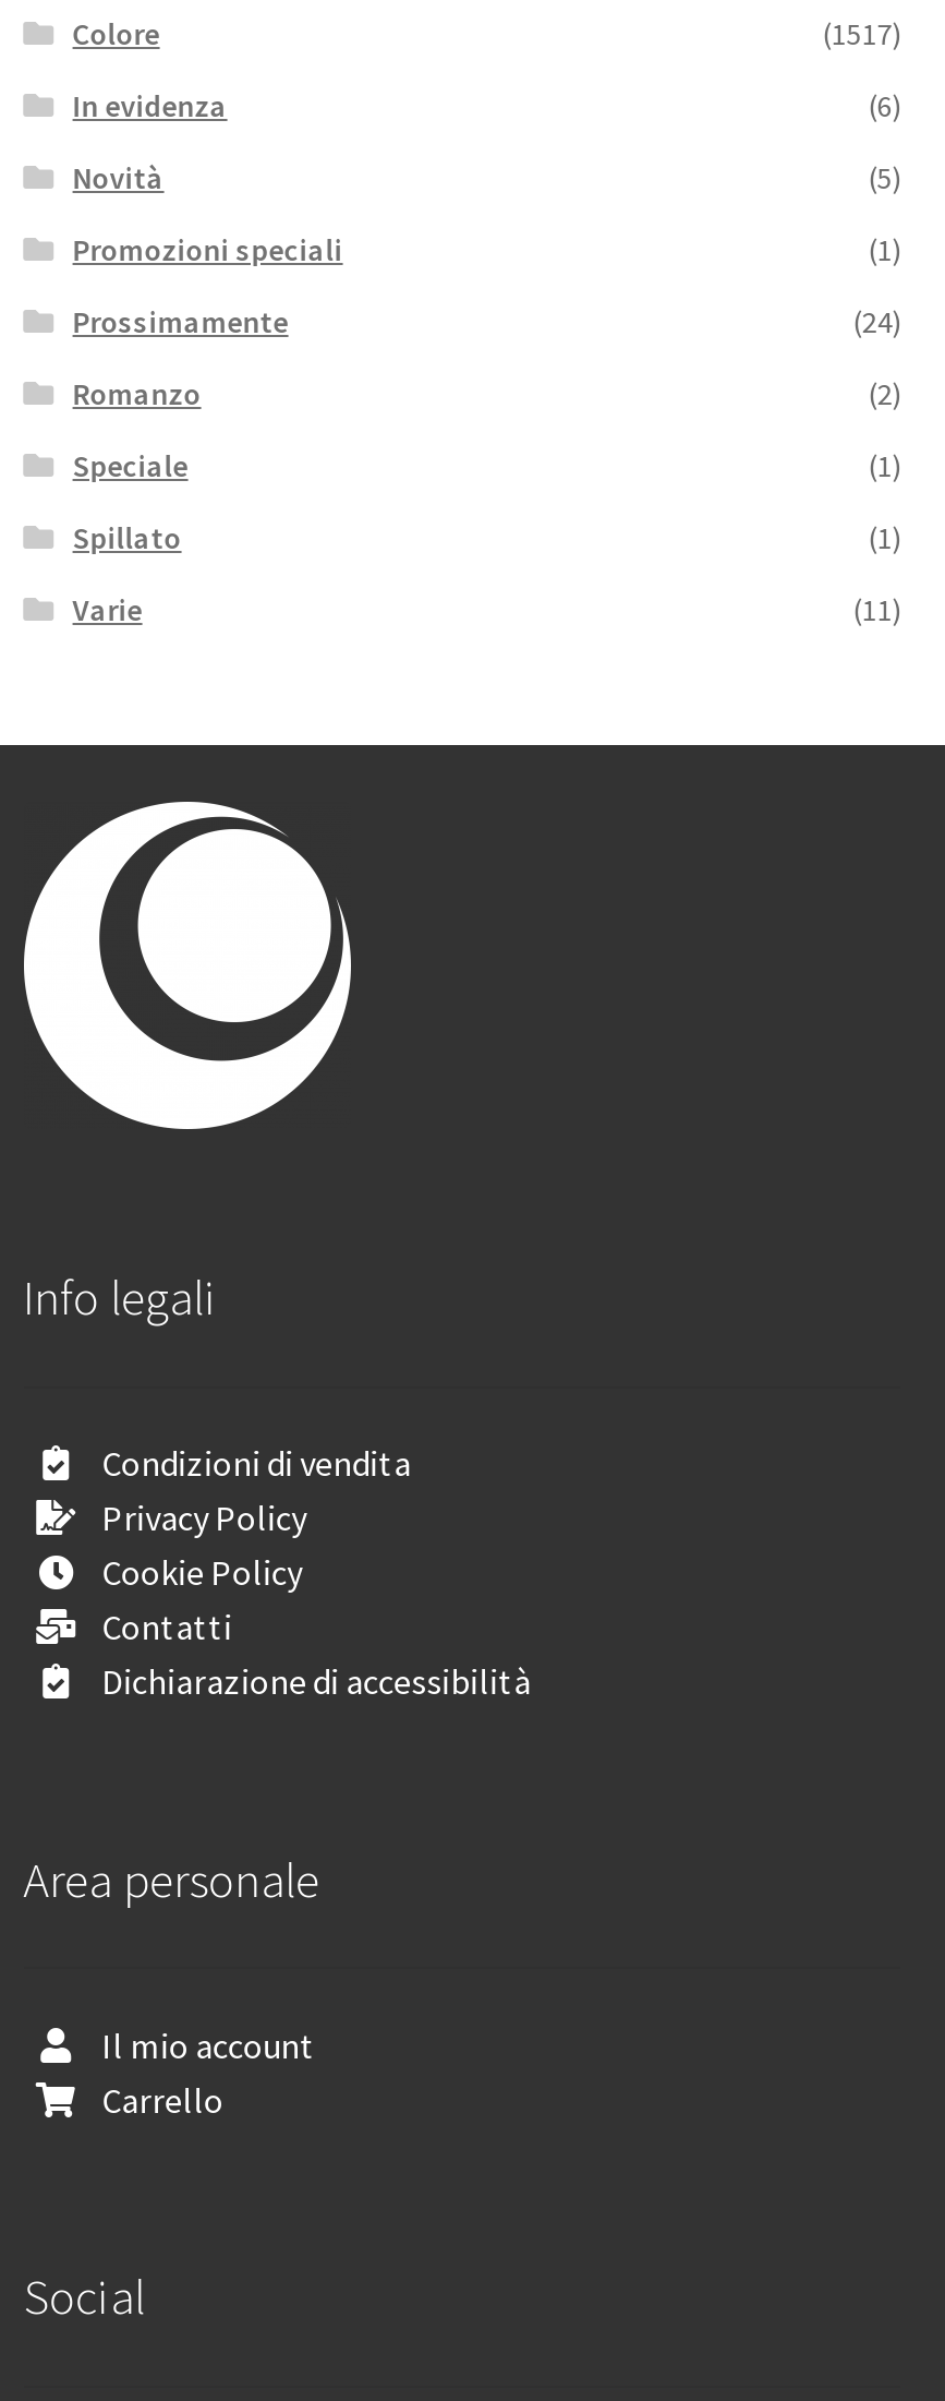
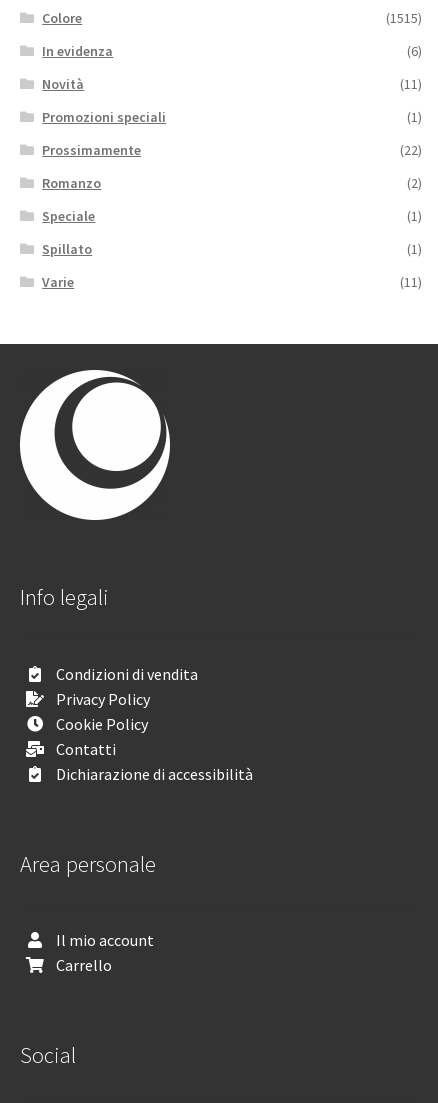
[823,15,901,54] (1517) -> [386,9,422,27] (1515)
[868,159,901,198] (5) -> [400,75,422,93] (11)
[853,303,901,342] (24) -> [400,141,422,159] (22)

